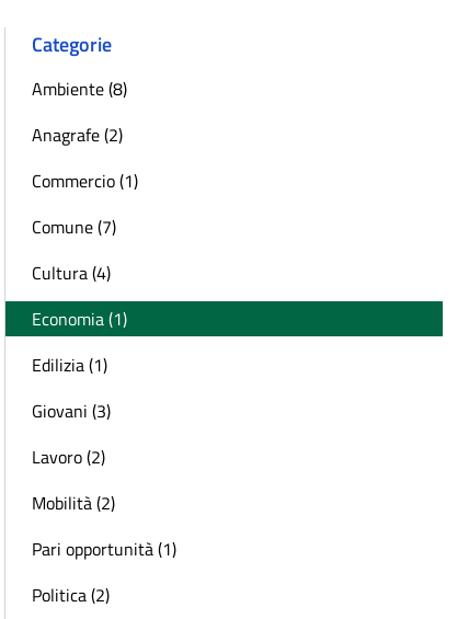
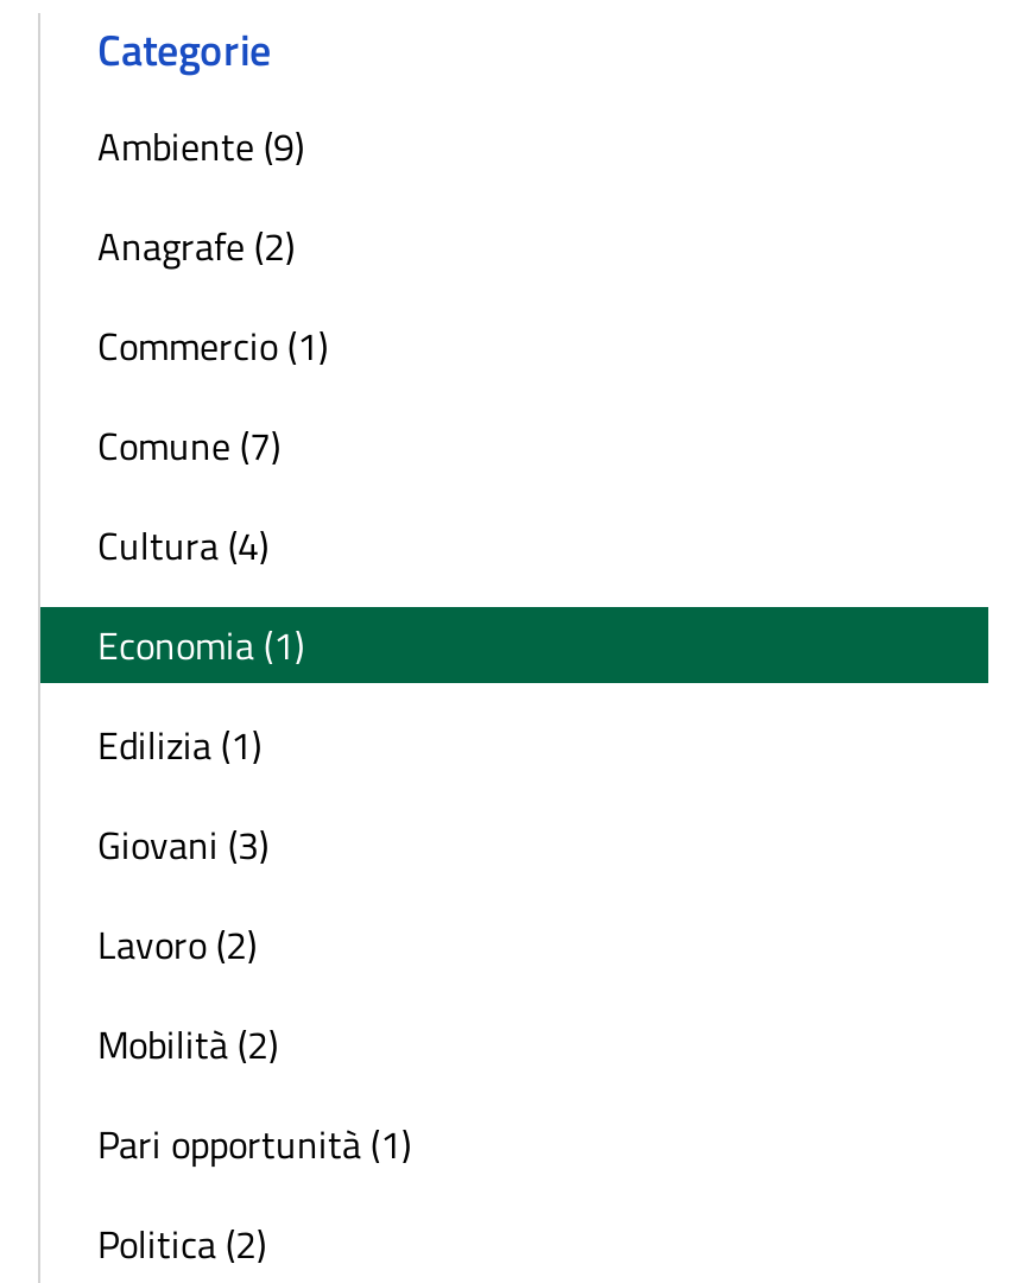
[32,75,127,102] Ambiente (8) -> [97,117,304,174] Ambiente (9)

